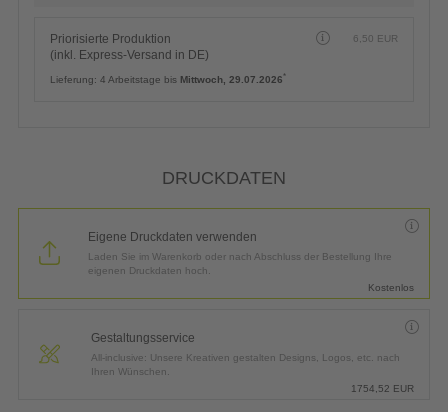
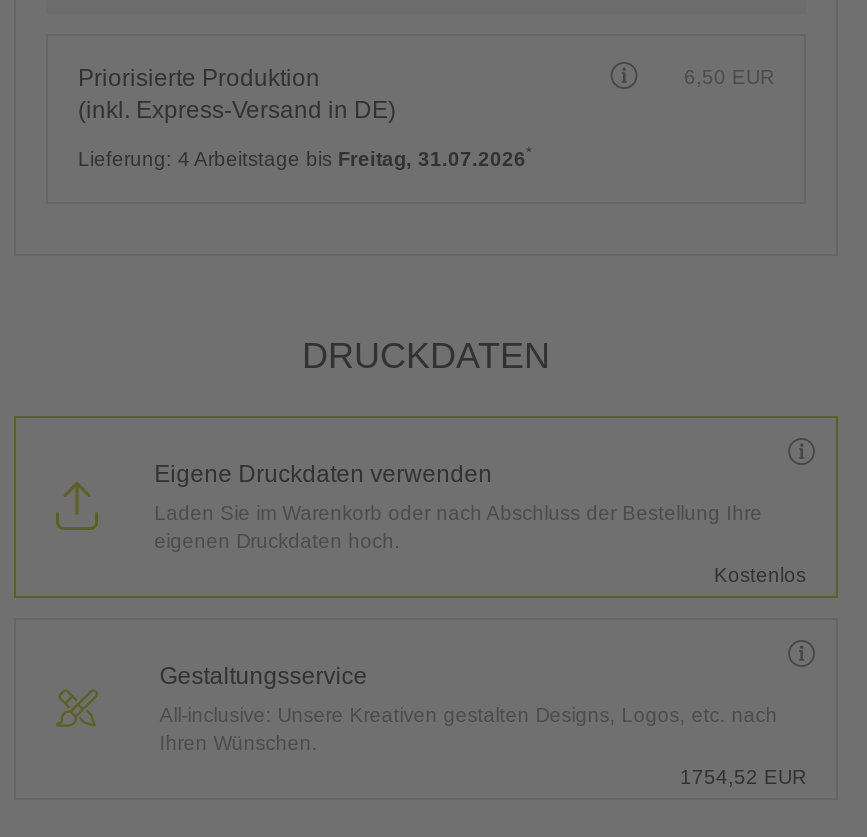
[50,72,286,85] Lieferung: 4 Arbeitstage bis Mittwoch, 29.07.2026* -> [78,144,532,170] Lieferung: 4 Arbeitstage bis Freitag, 31.07.2026*

